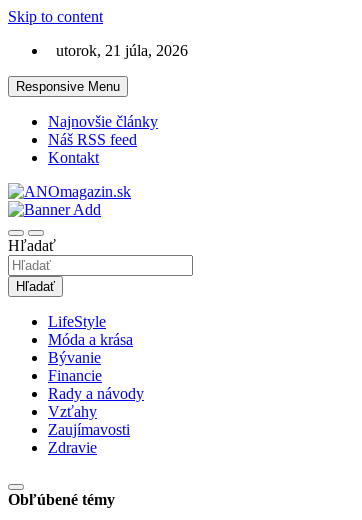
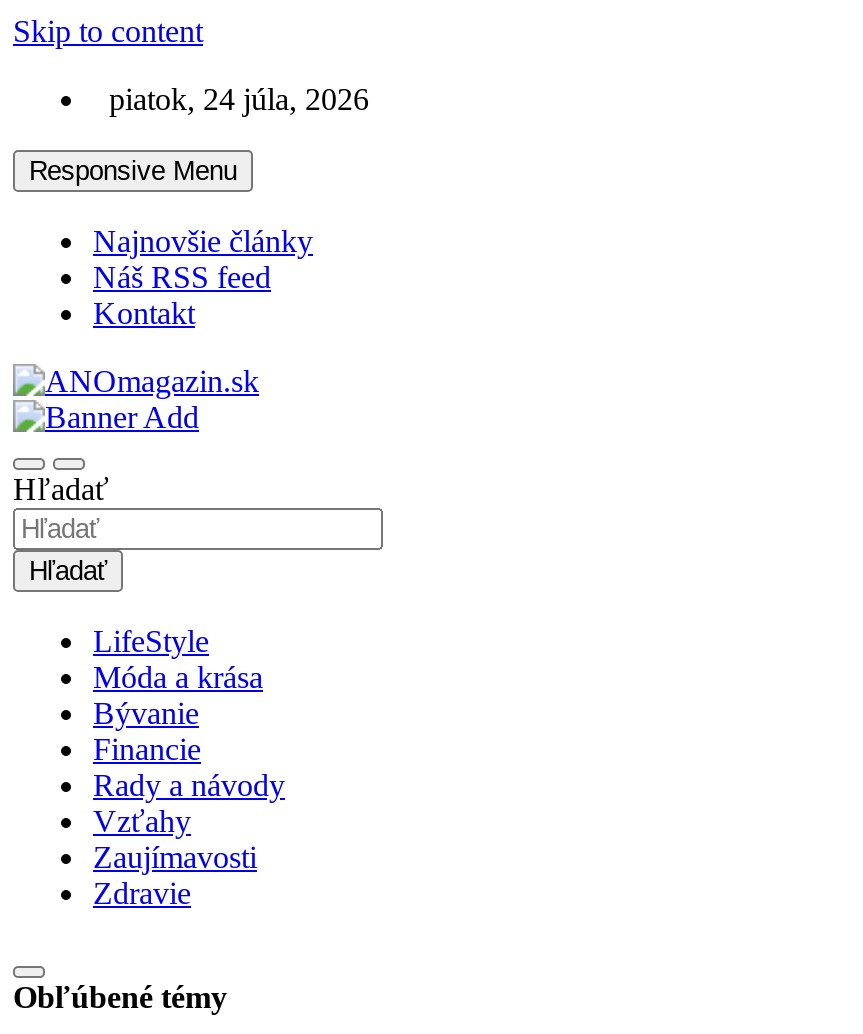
[48,42,188,59] utorok, 21 júla, 2026 -> [93,82,369,116] piatok, 24 júla, 2026

